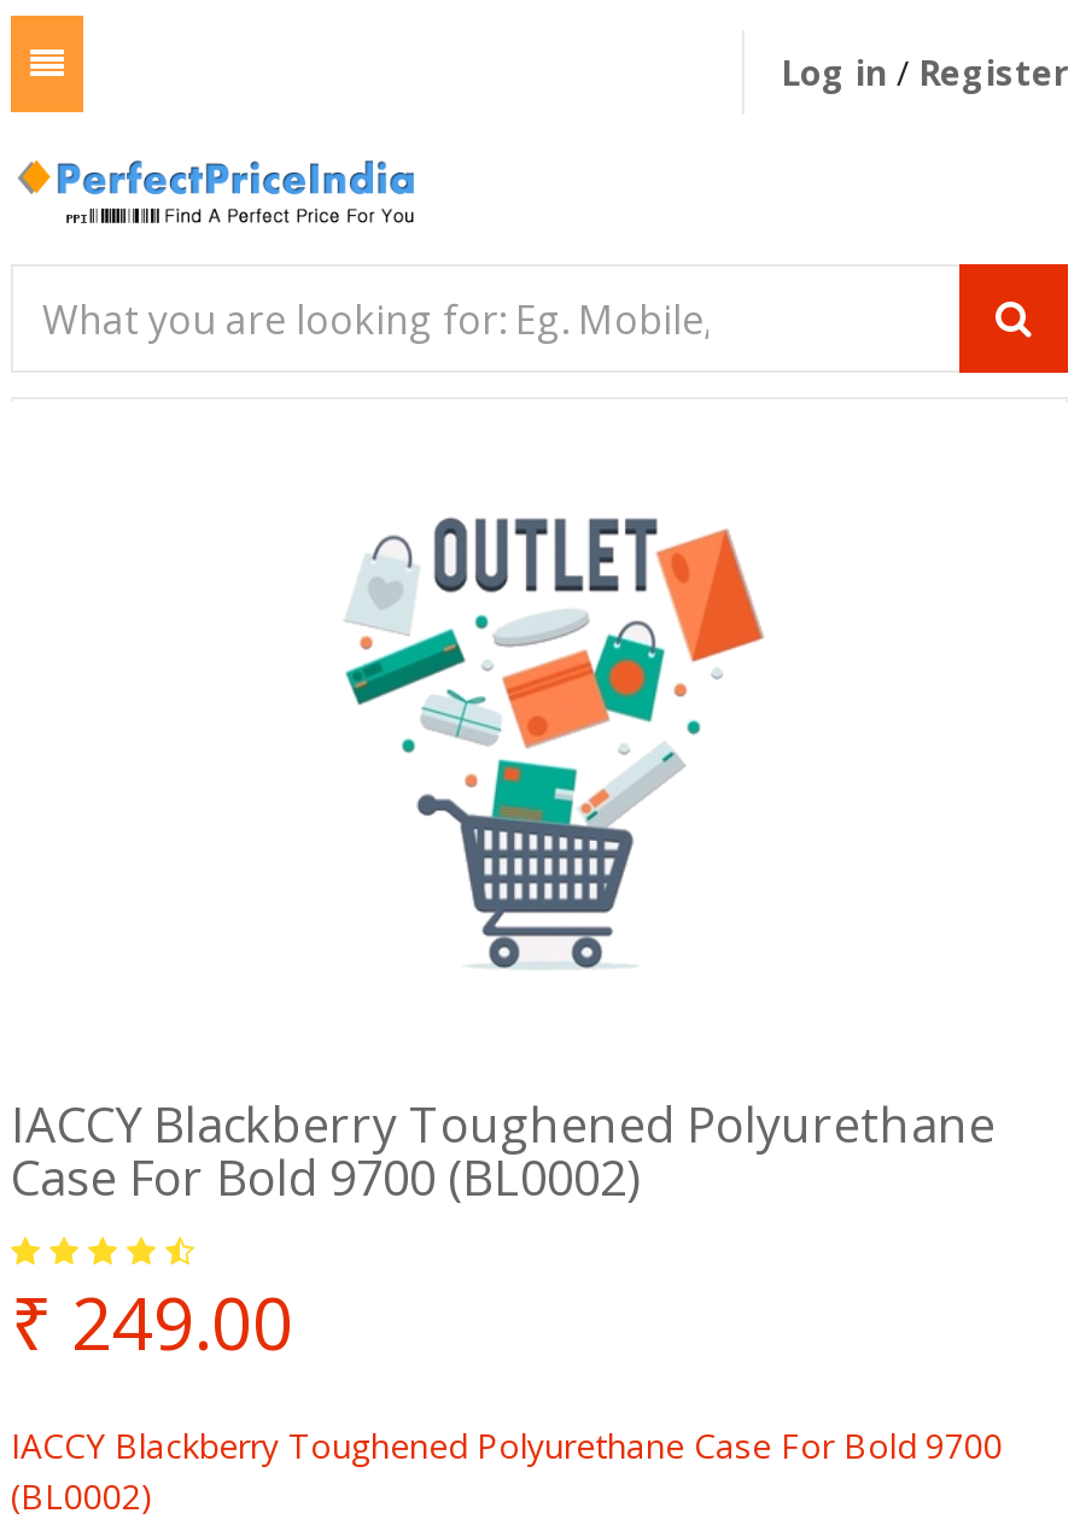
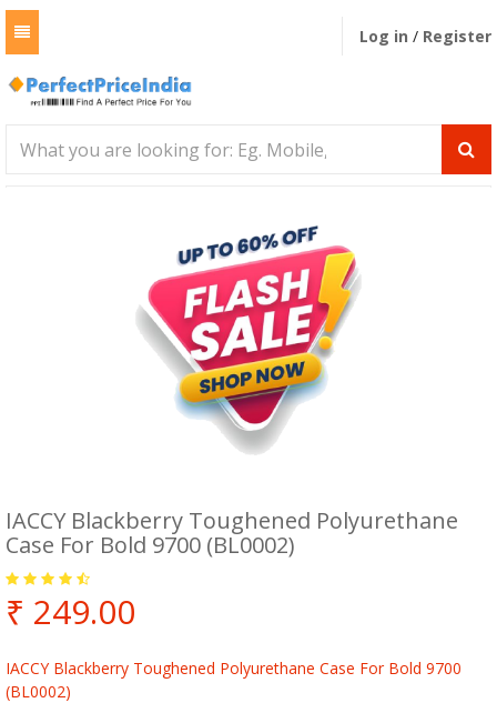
[300,486,778,976] [image] -> [138,224,359,449] [image]

